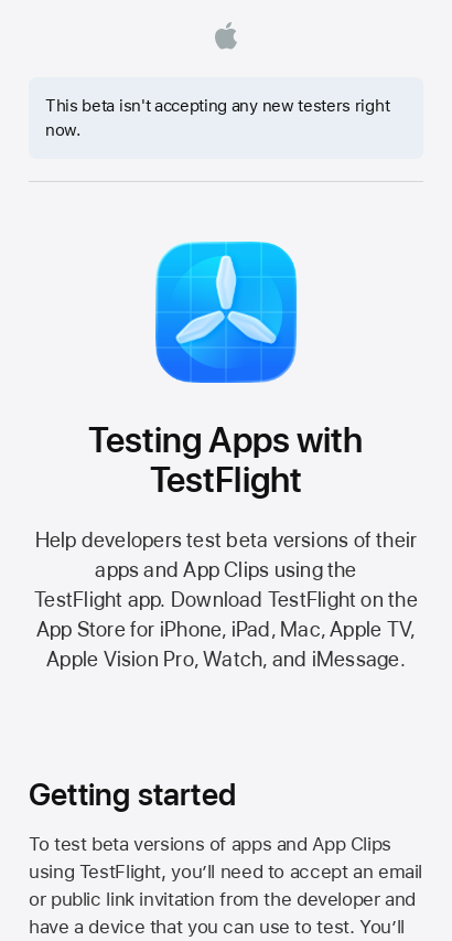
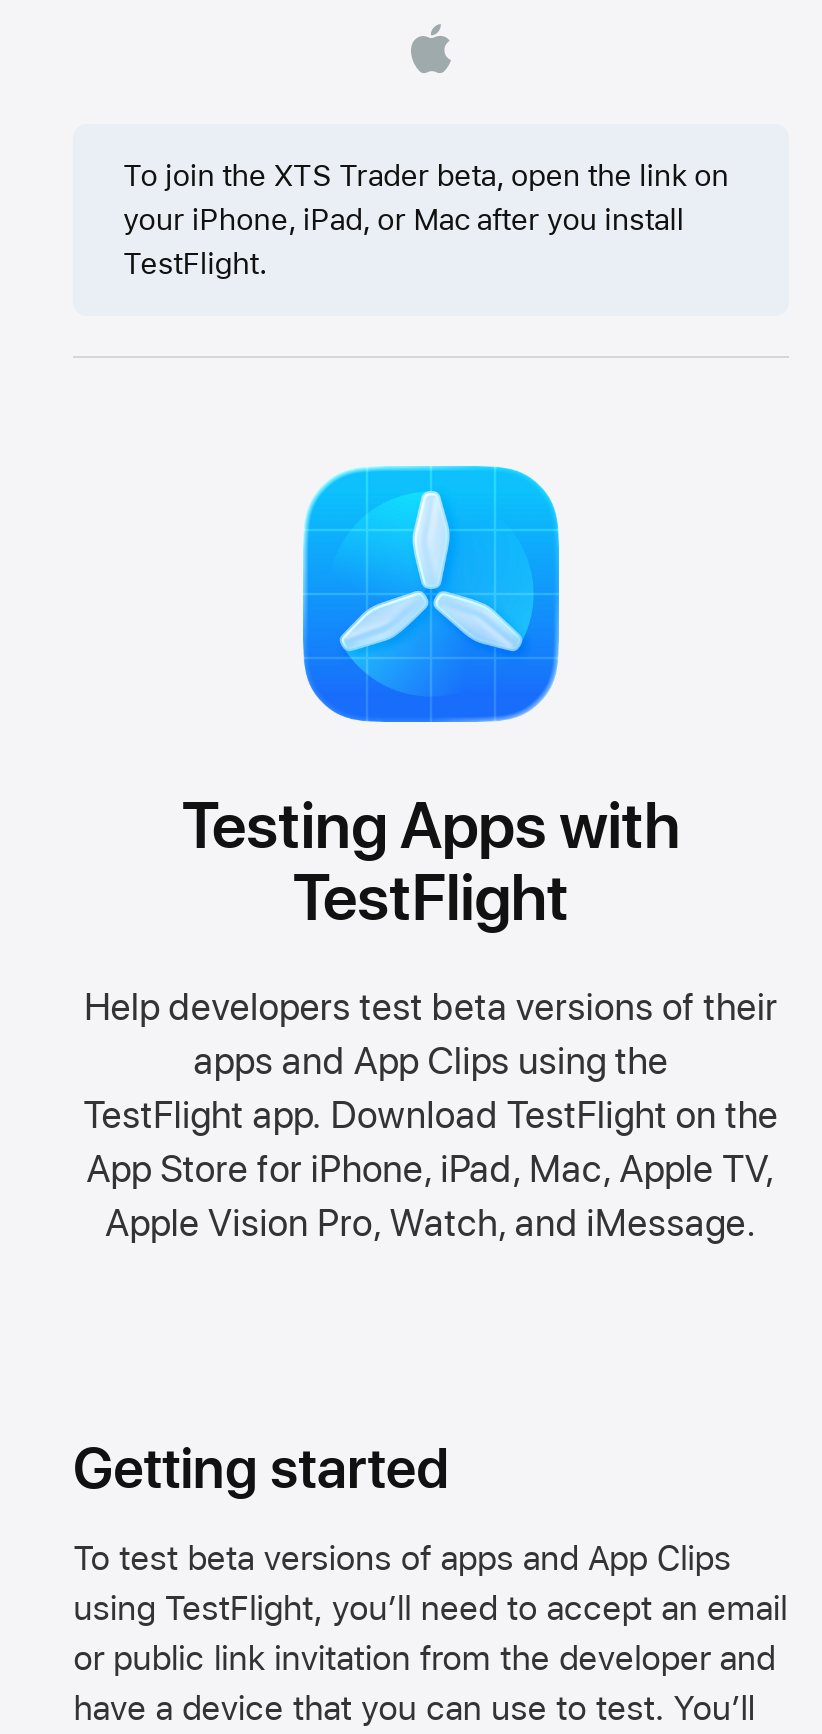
[45,96,389,140] This beta isn't accepting any new testers right | now. -> [123,158,729,282] To join the XTS Trader beta, open the link on | your iPhone, iPad, or Mac after you install | TestFlight.

